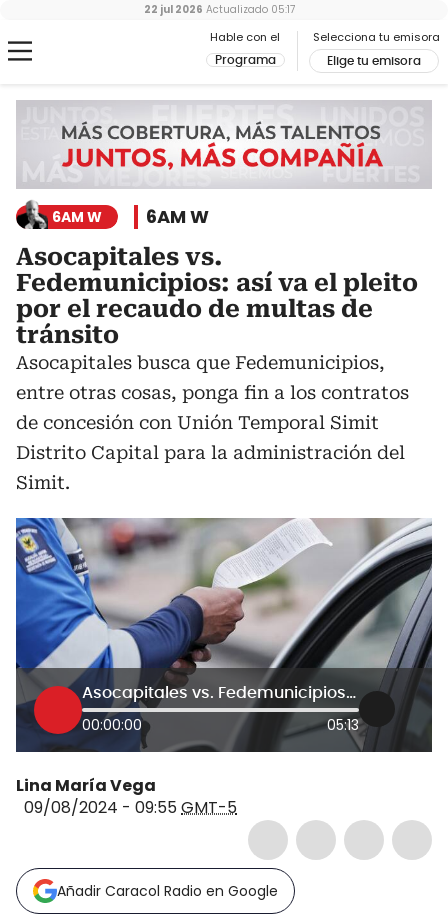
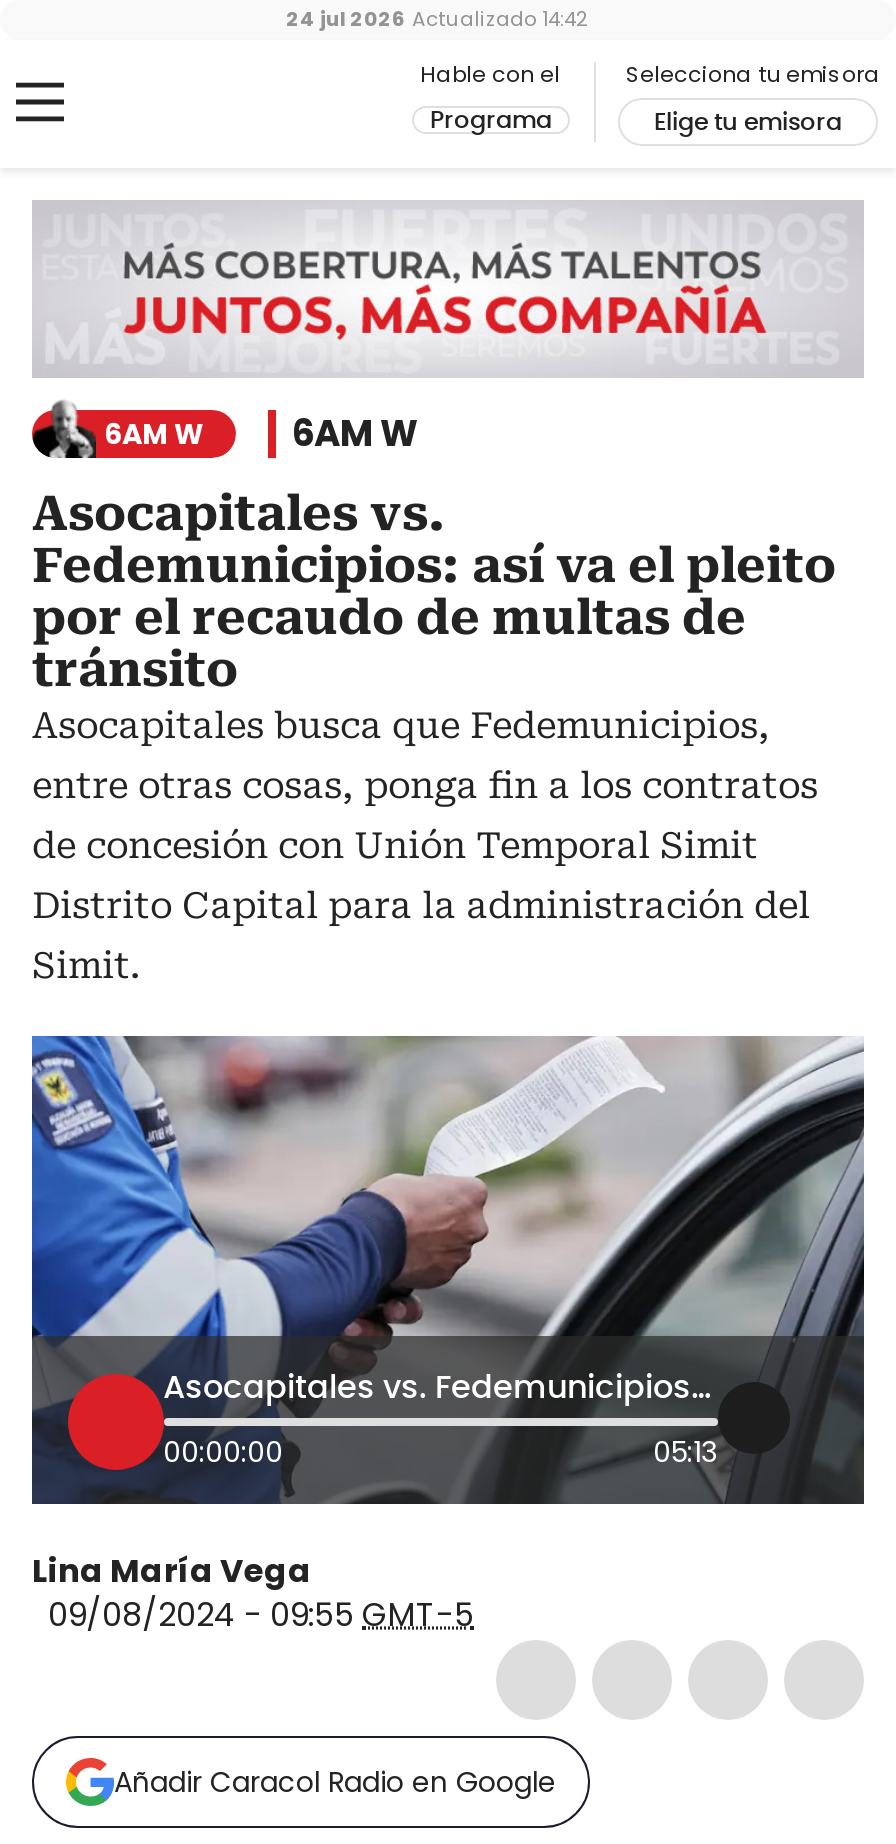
[143,2,294,17] 22 jul 2026 Actualizado 05:17 -> [286,4,590,34] 24 jul 2026 Actualizado 14:42

